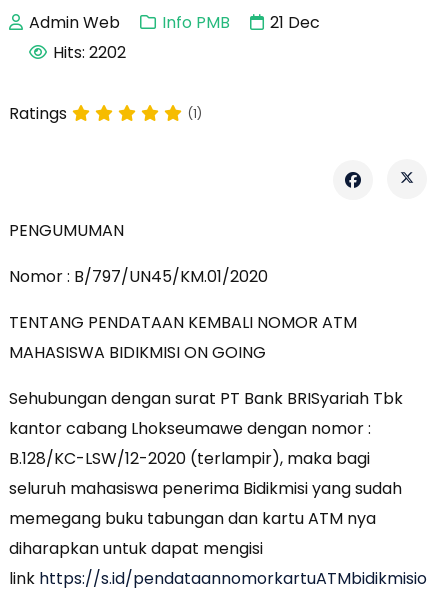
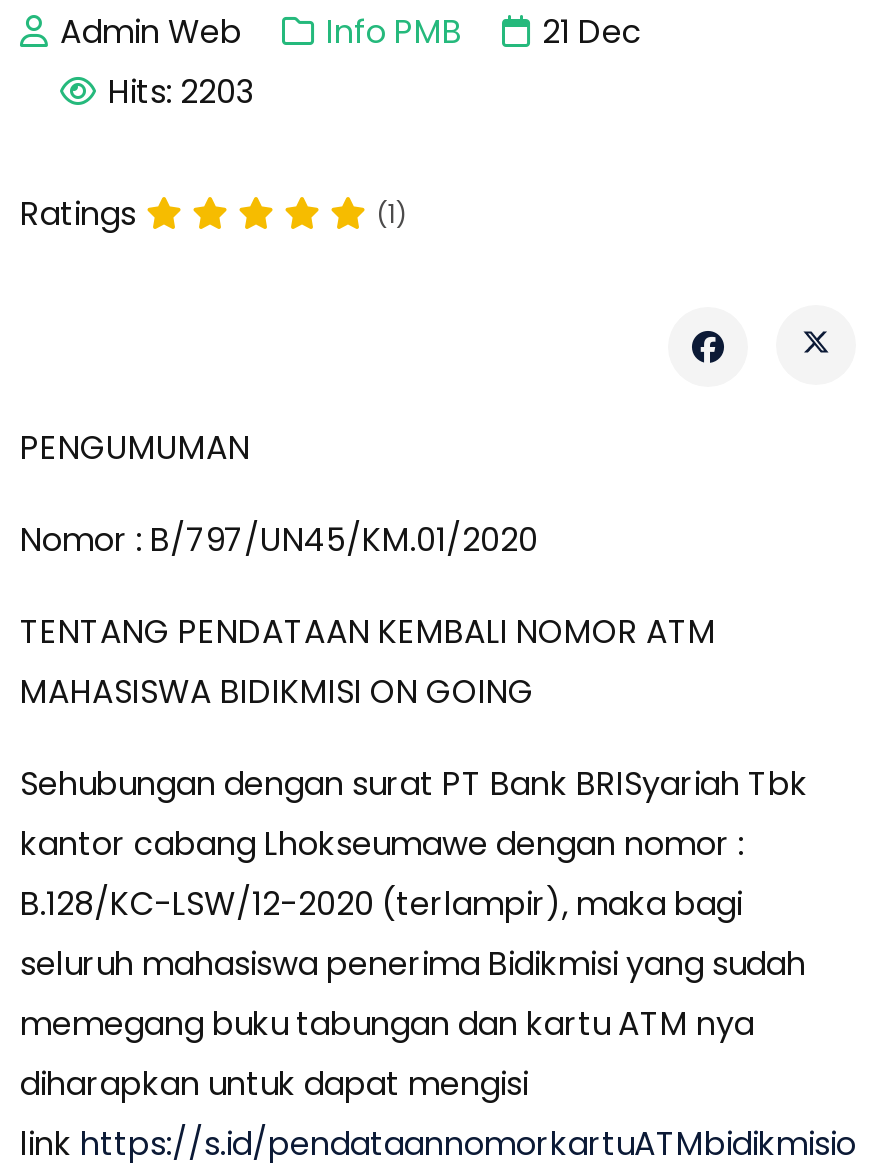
[49,41,126,64] Hits: 2202 -> [100,69,254,115] Hits: 2203

